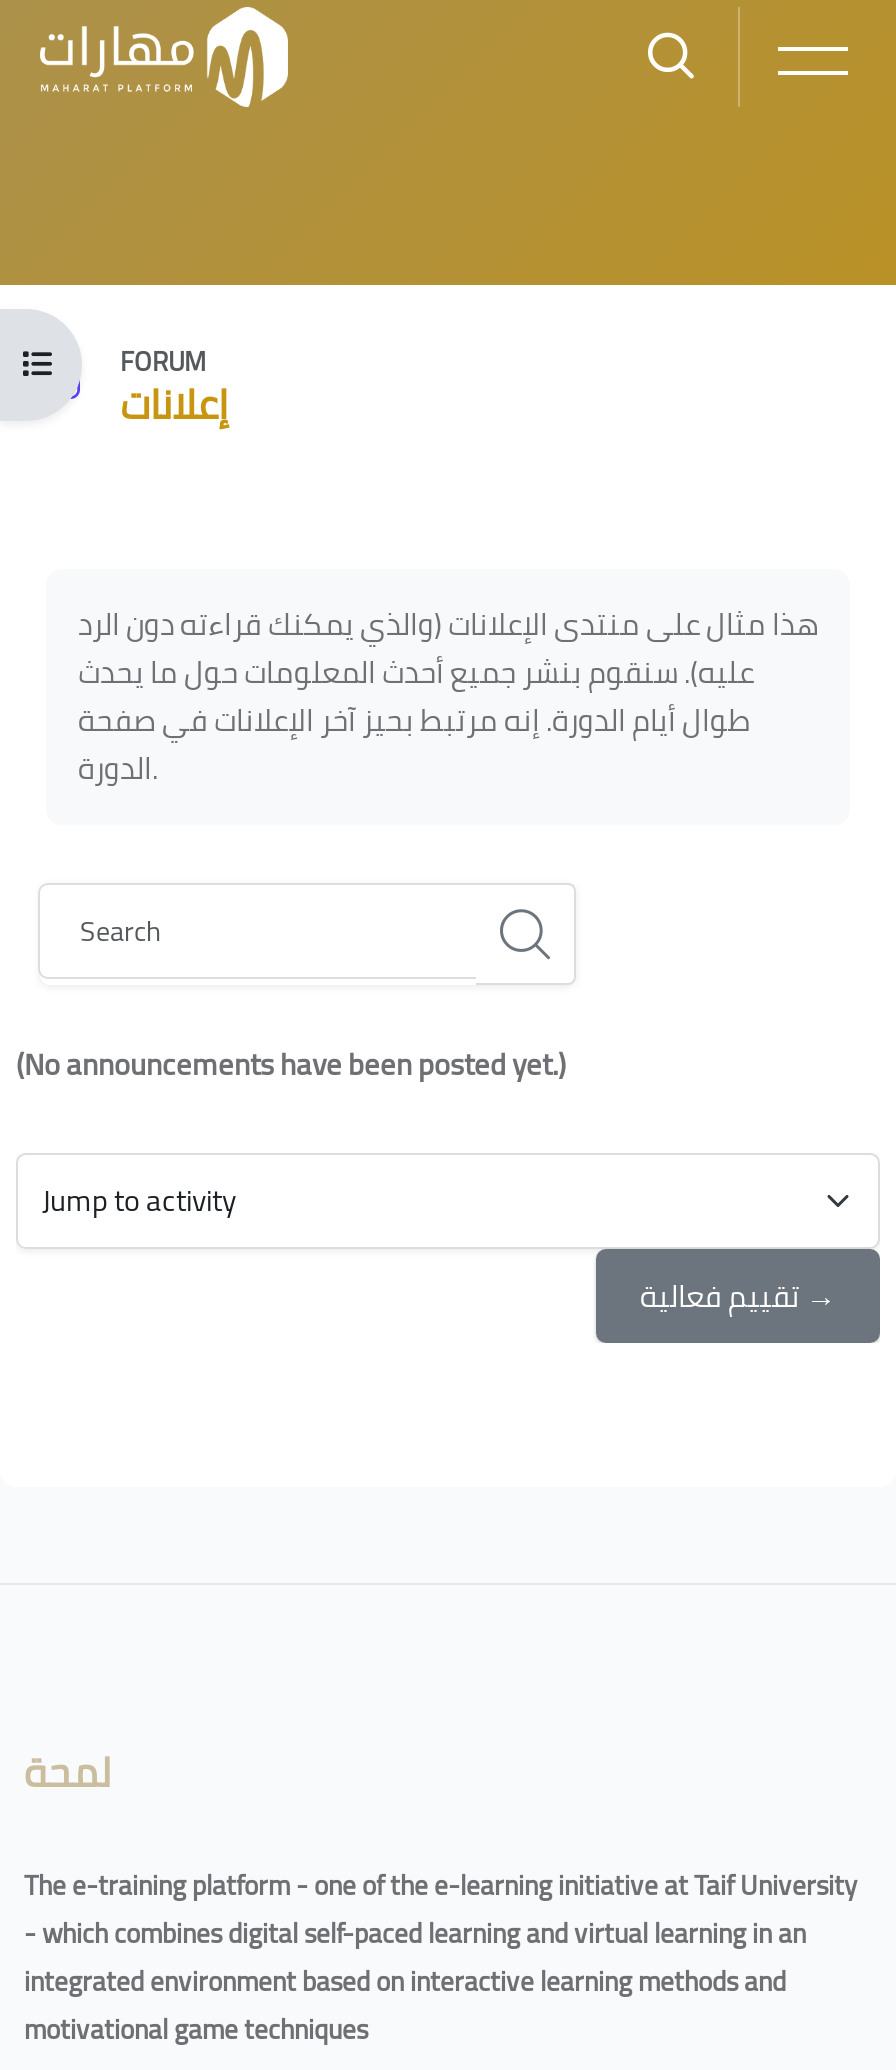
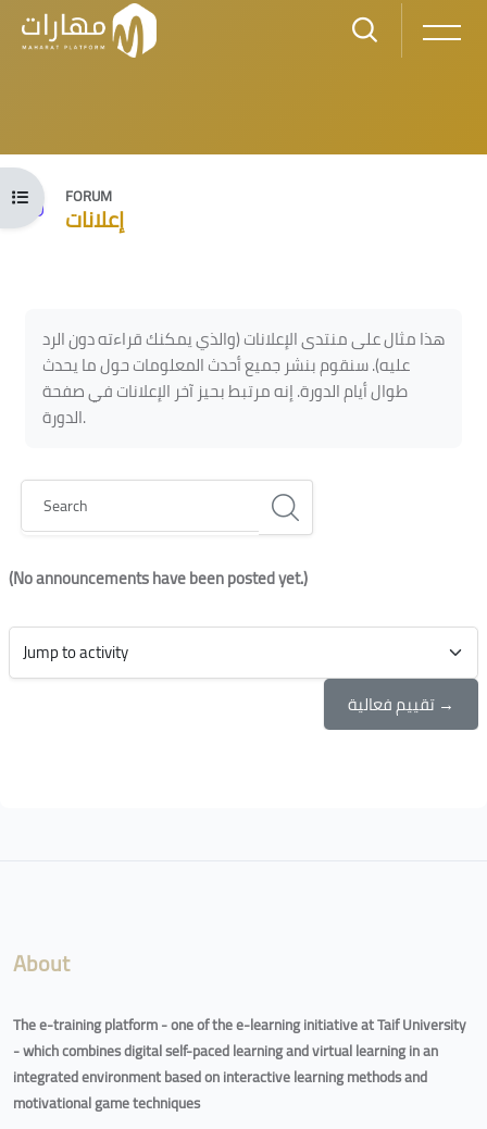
[24,1735,112,1809] لمحة -> [13,943,70,983] About

